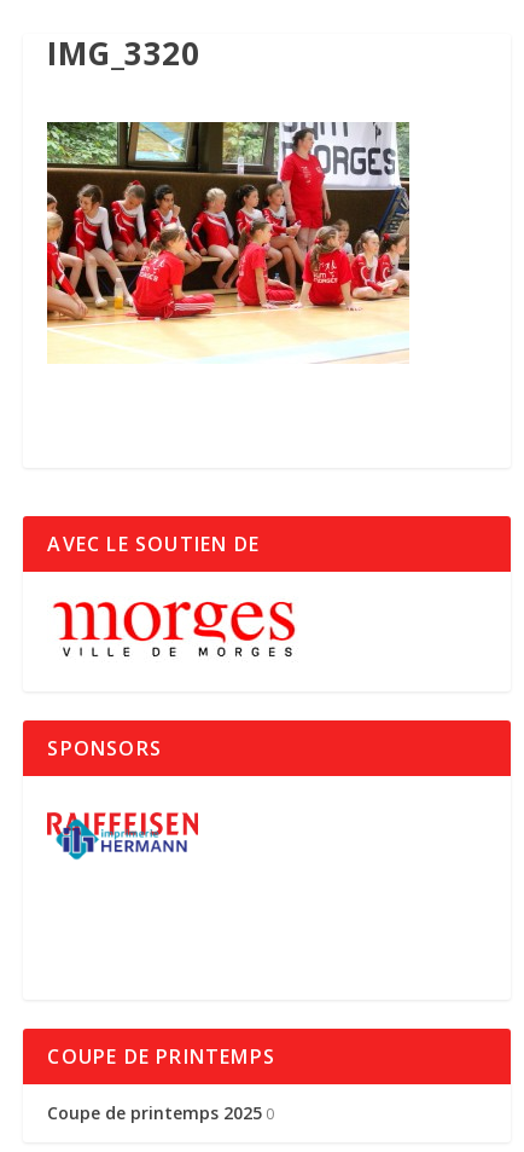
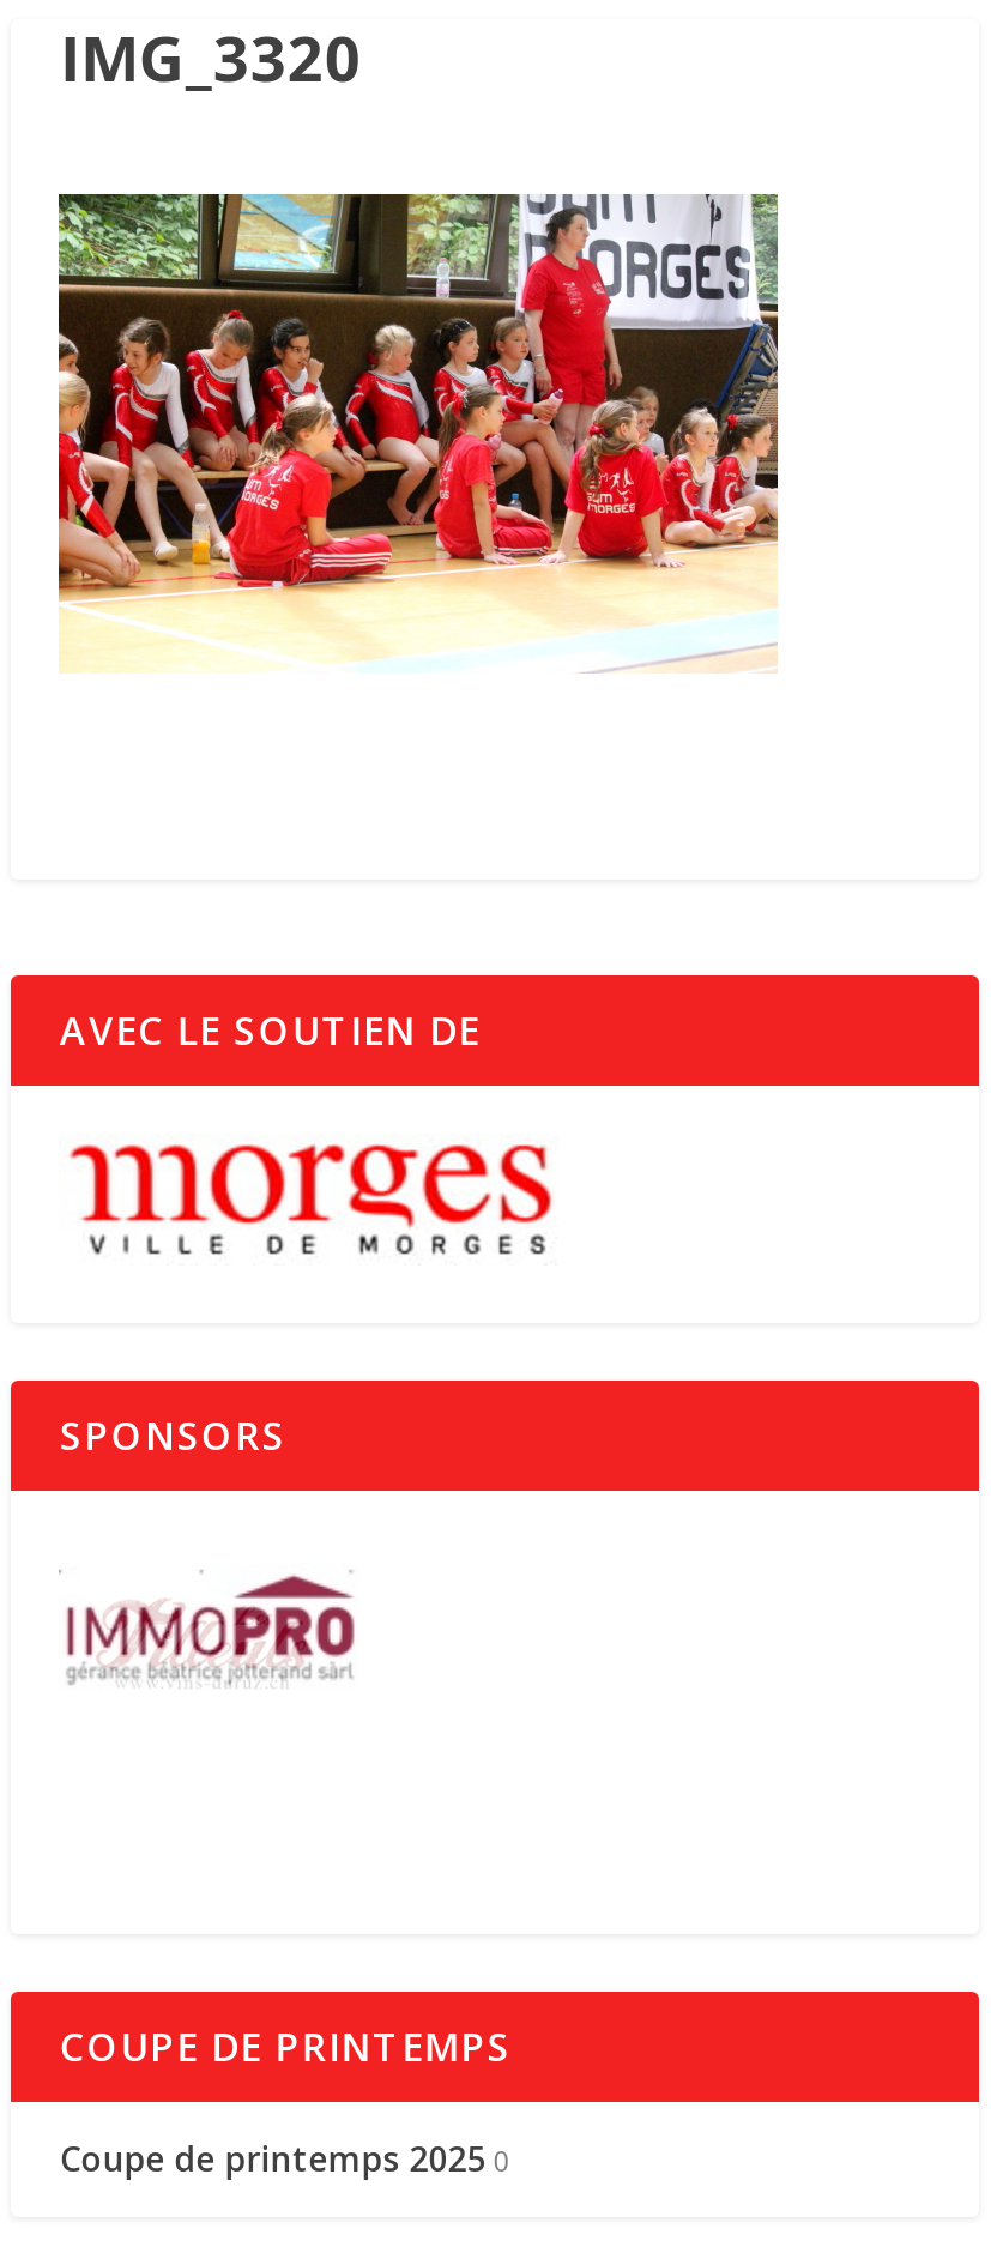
[46,811,199,872] [image] -> [59,1563,358,1685] [image]

